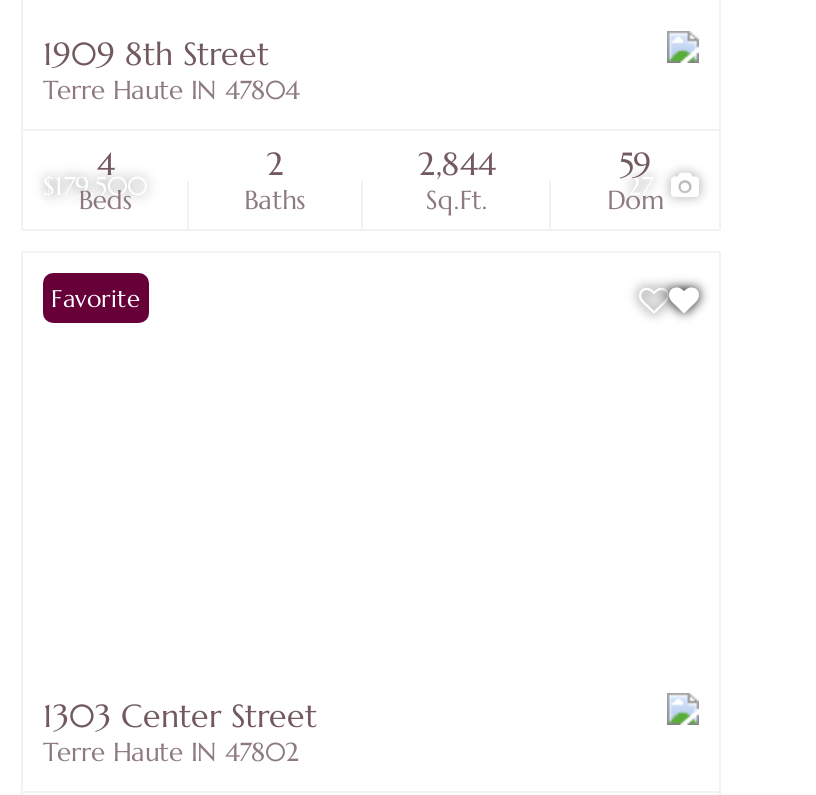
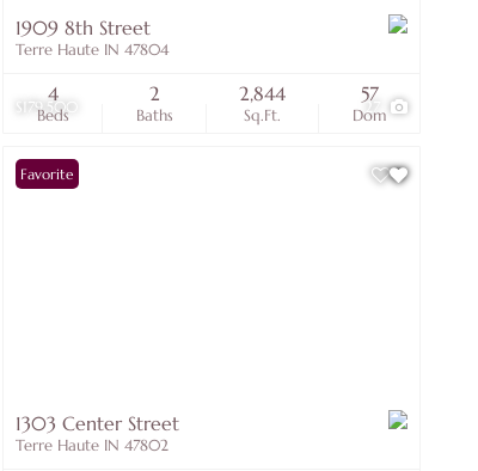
[619,143,651,183] 59 -> [360,81,378,105] 57

